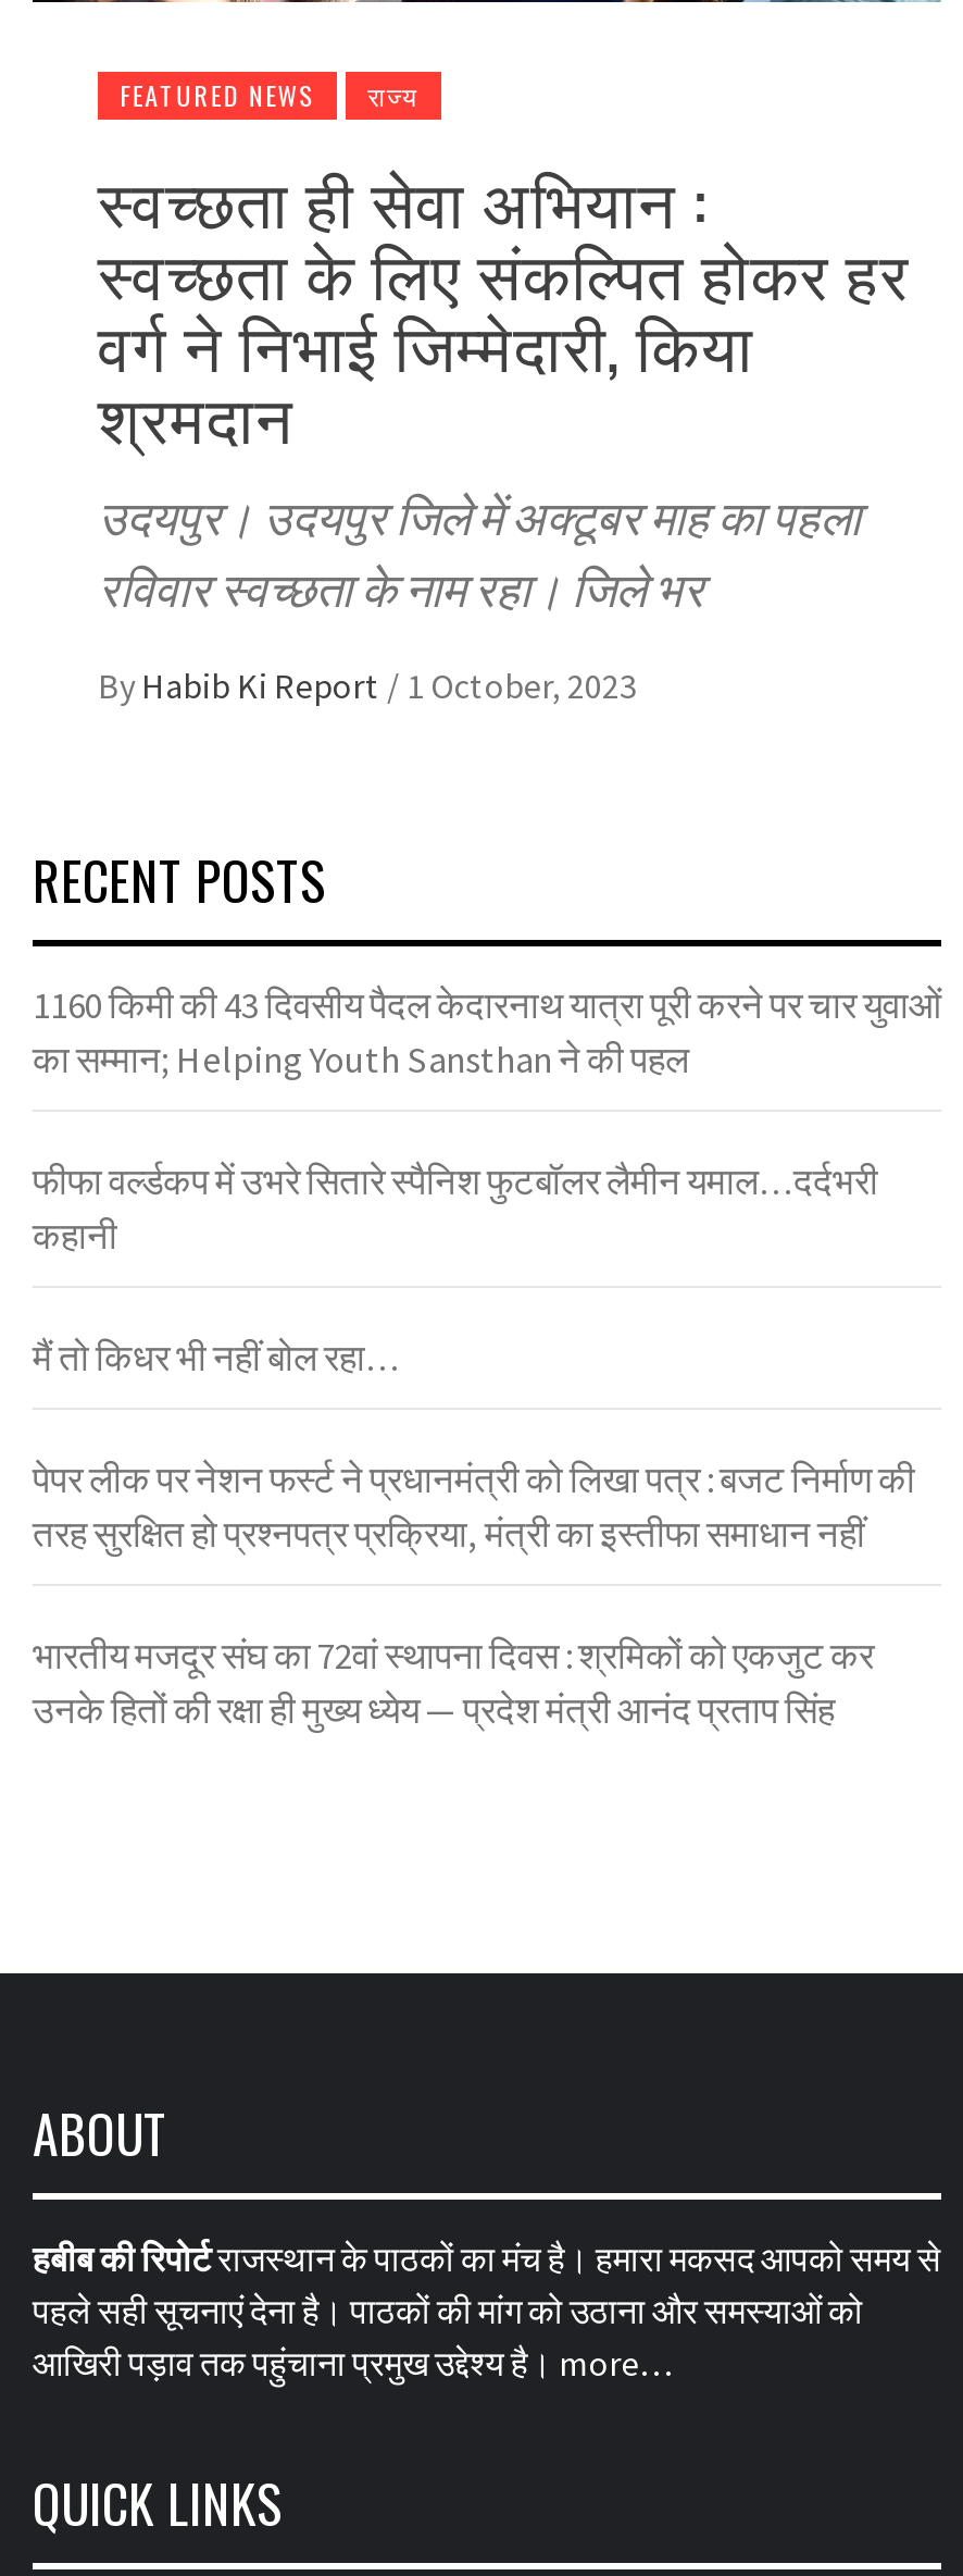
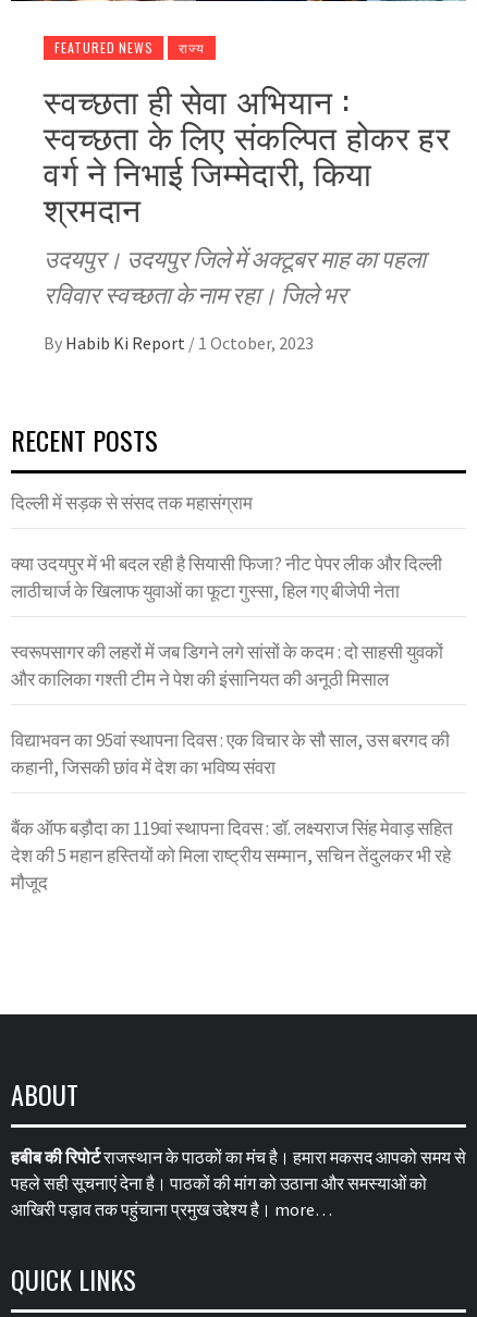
[33,981,941,1084] 1160 किमी की 43 दिवसीय पैदल केदारनाथ यात्रा पूरी करने पर चार युवाओं | का सम्मान; Helping Youth Sansthan ने की पहल -> [11,491,253,515] दिल्ली में सड़क से संसद तक महासंग्राम
[33,1158,878,1260] फीफा वर्ल्डकप में उभरे सितारे स्पैनिश फुटबॉलर लैमीन यमाल…दर्दभरी | कहानी -> [11,552,442,603] क्या उदयपुर में भी बदल रही है सियासी फिजा? नीट पेपर लीक और दिल्ली | लाठीचार्ज के खिलाफ युवाओं का फूटा गुस्सा, हिल गए बीजेपी नेता
[33,1334,400,1382] मैं तो किधर भी नहीं बोल रहा… -> [11,640,443,691] स्वरूपसागर की लहरों में जब डिगने लगे सांसों के कदम : दो साहसी युवकों | और कालिका गश्ती टीम ने पेश की इंसानियत की अनूठी मिसाल
[33,1456,915,1558] पेपर लीक पर नेशन फर्स्ट ने प्रधानमंत्री को लिखा पत्र : बजट निर्माण की | तरह सुरक्षित हो प्रश्नपत्र प्रक्रिया, मंत्री का इस्तीफा समाधान नहीं -> [11,728,450,779] विद्याभवन का 95वां स्थापना दिवस : एक विचार के सौ साल, उस बरगद की | कहानी, जिसकी छांव में देश का भविष्य संवरा
[33,1632,874,1734] भारतीय मजदूर संघ का 72वां स्थापना दिवस : श्रमिकों को एकजुट कर | उनके हितों की रक्षा ही मुख्य ध्येय — प्रदेश मंत्री आनंद प्रताप सिंह -> [11,816,453,895] बैंक ऑफ बड़ौदा का 119वां स्थापना दिवस : डॉ. लक्ष्यराज सिंह मेवाड़ सहित | देश की 5 महान हस्तियों को मिला राष्ट्रीय सम्मान, सचिन तेंदुलकर भी रहे | मौजूद

